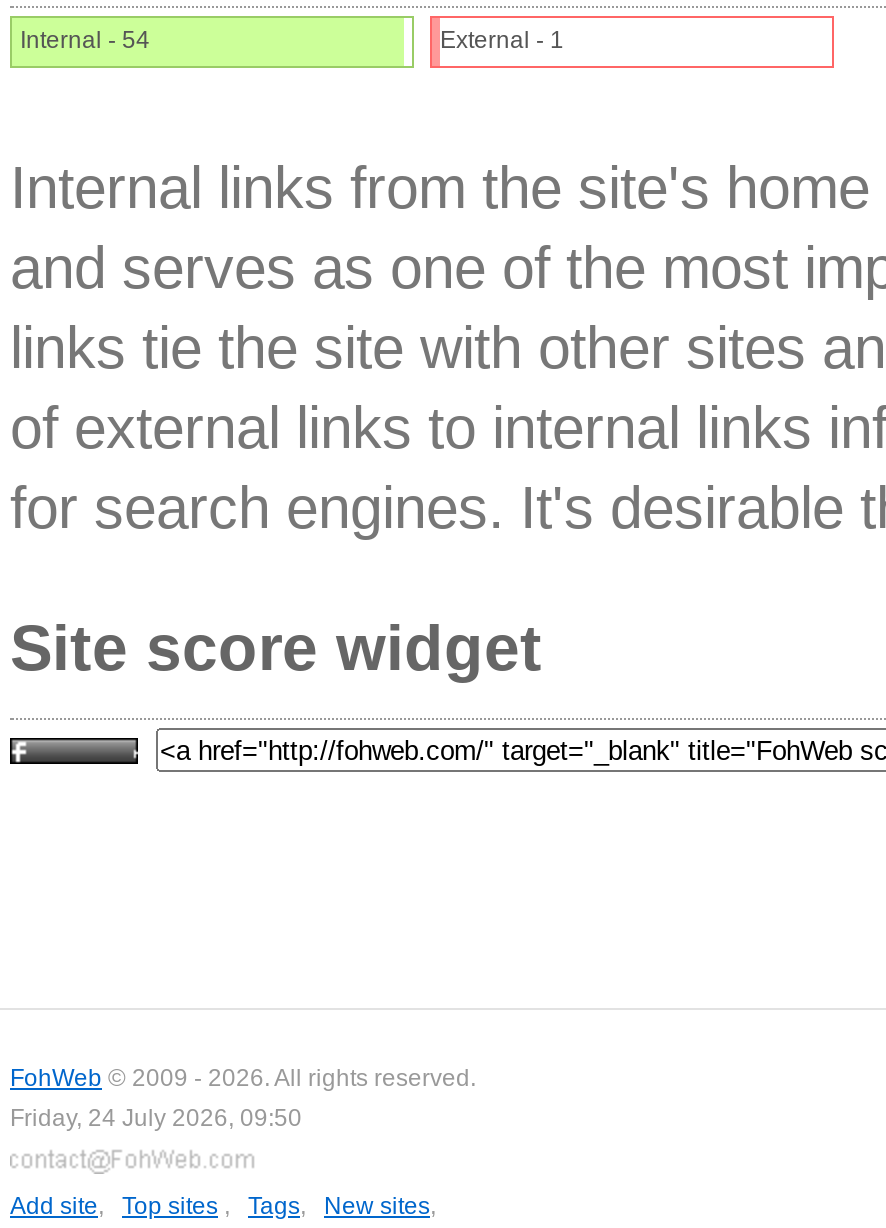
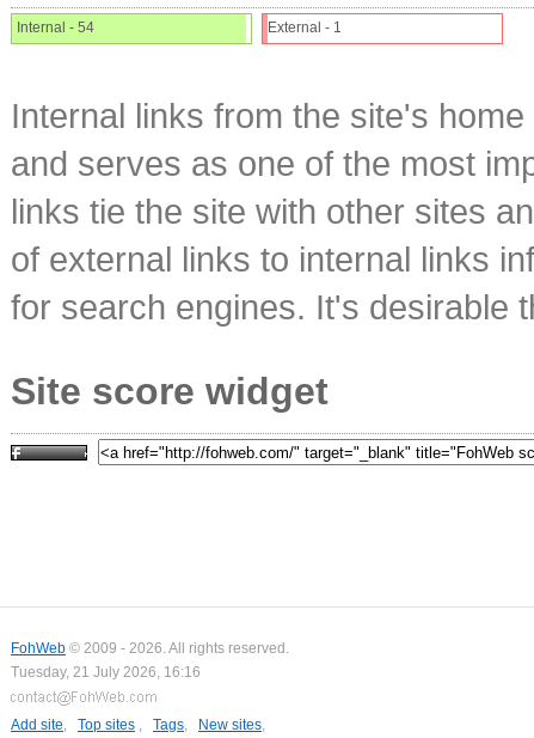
[10,1104,302,1132] Friday, 24 July 2026, 09:50 -> [11,664,201,681] Tuesday, 21 July 2026, 16:16

